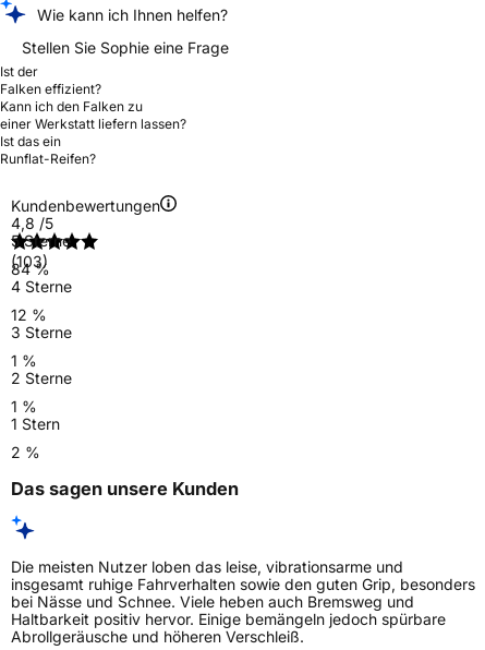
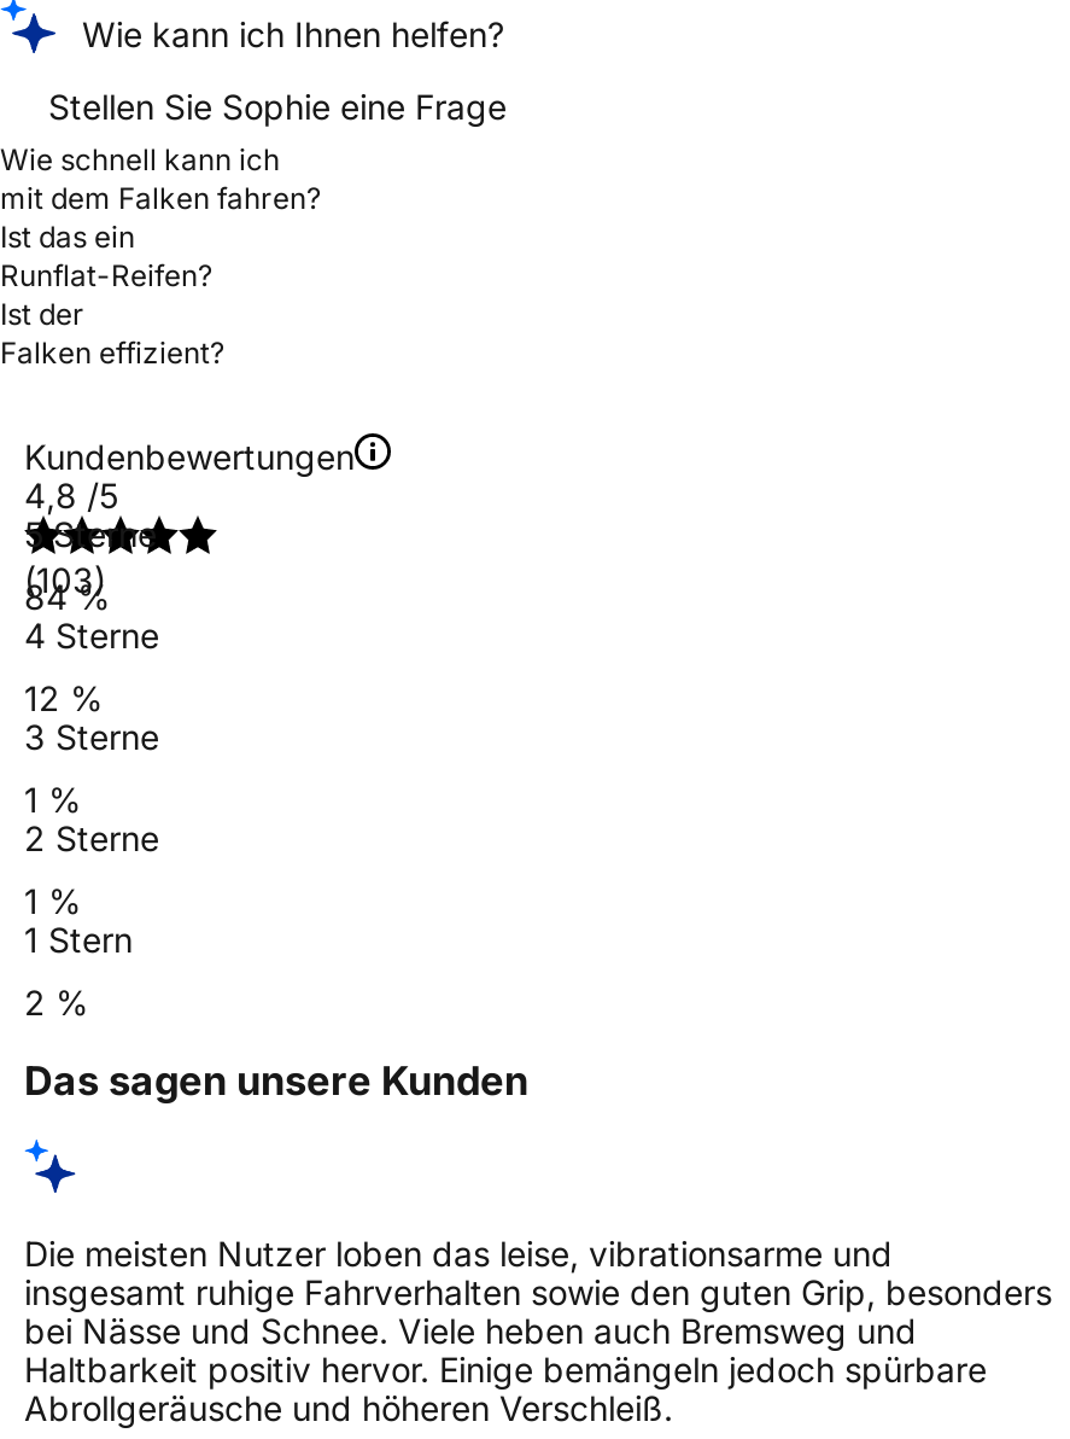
none -> [0,141,321,216] Wie schnell kann ich | mit dem Falken fahren?
moved [0,64,101,97] -> [0,295,224,370]: Ist der | Falken effizient?
[0,98,186,132] Kann ich den Falken zu | einer Werkstatt liefern lassen? -> none
moved [0,133,96,167] -> [0,218,212,293]: Ist das ein | Runflat-Reifen?

